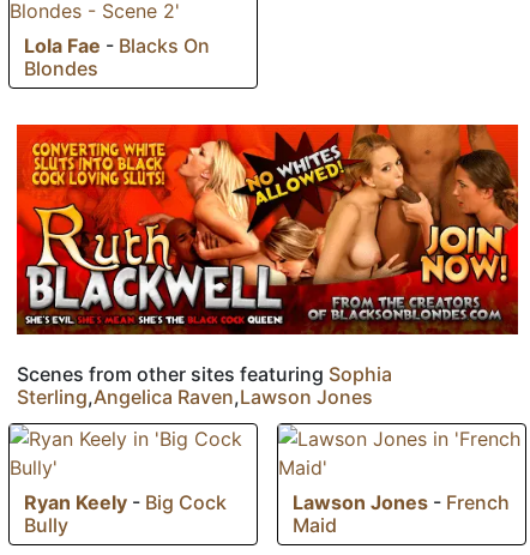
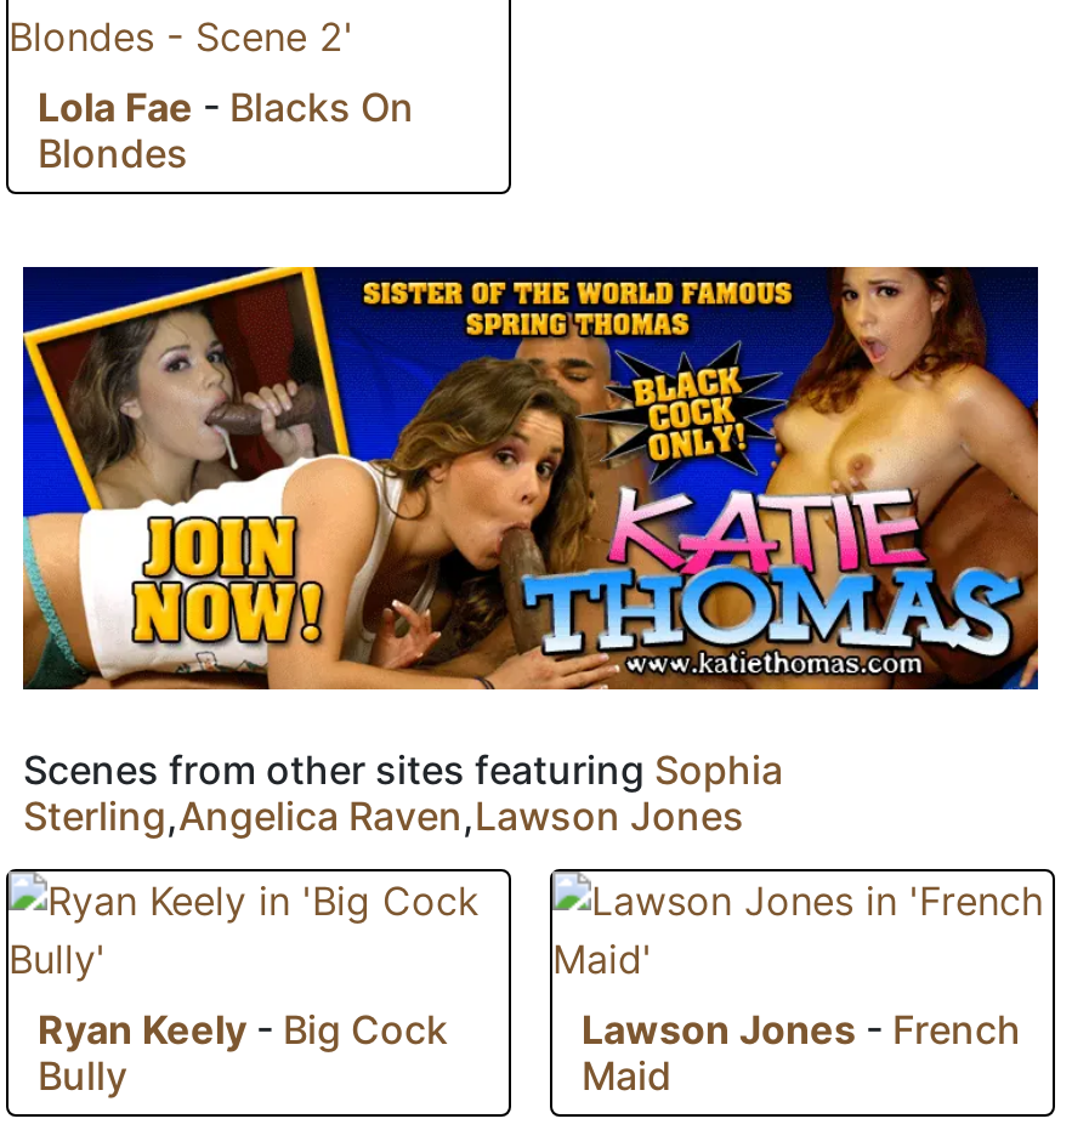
[16,123,519,336] [image] -> [21,263,1040,693] [image]

